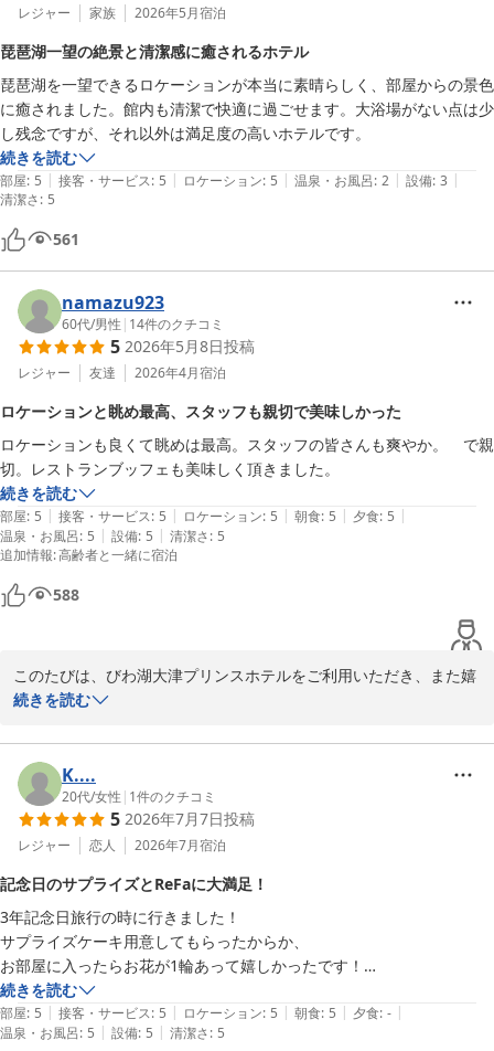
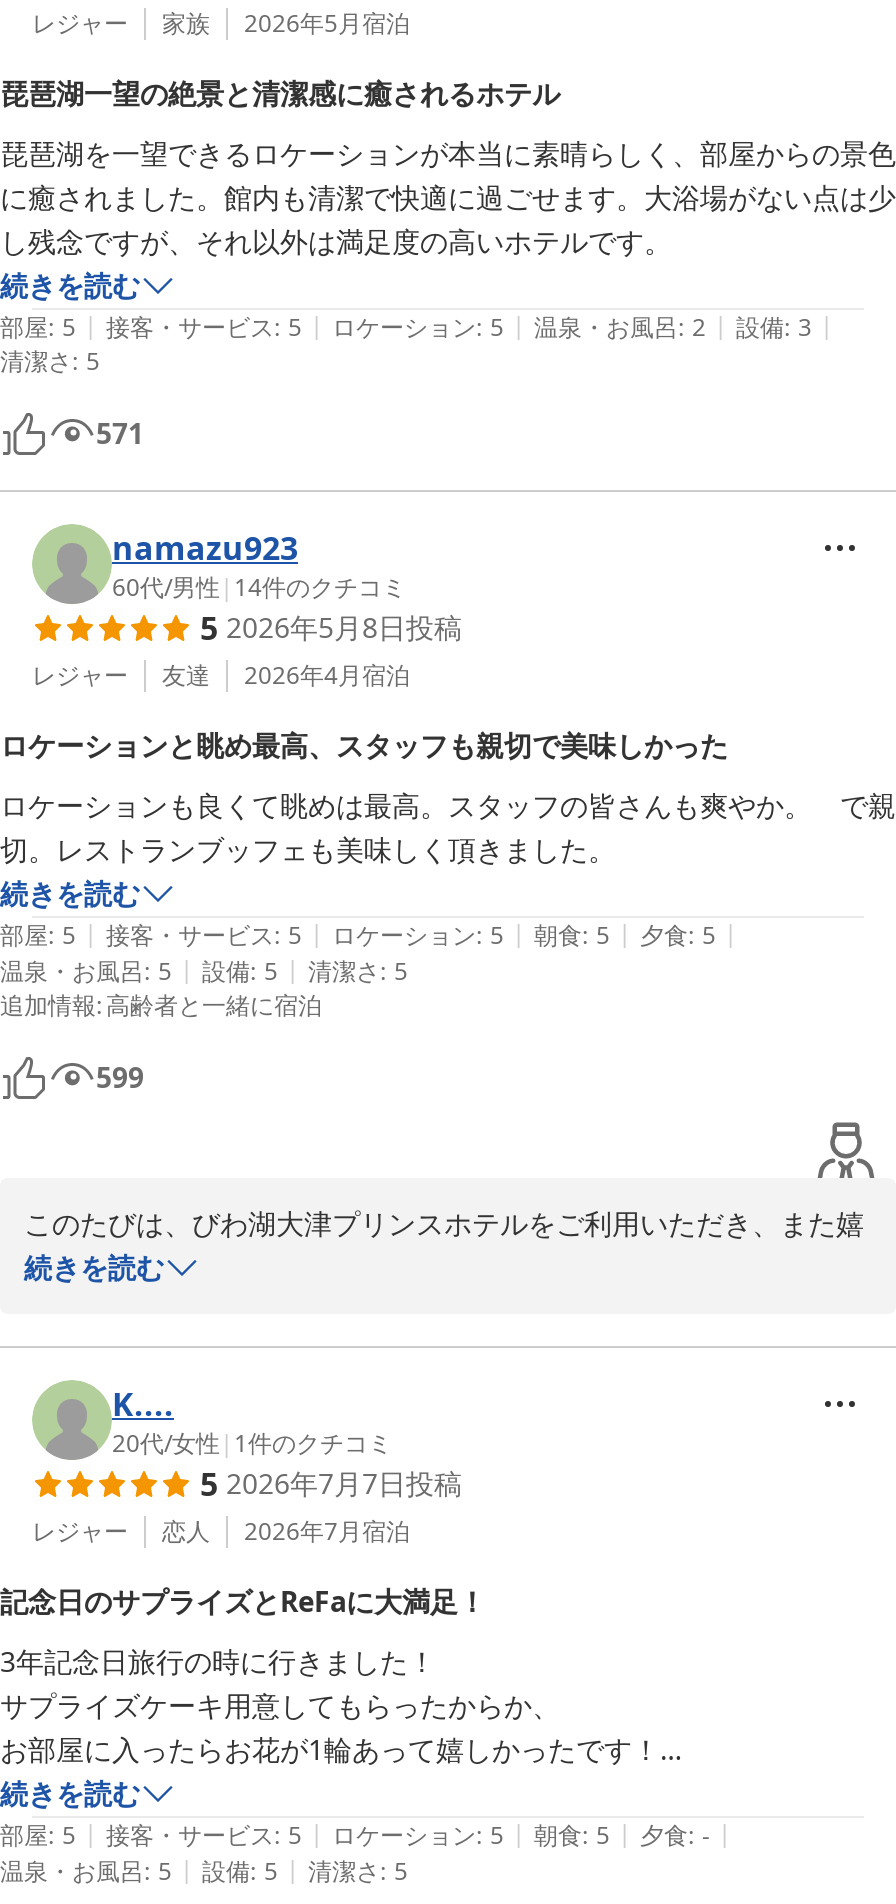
[53,229,79,250] 561 -> [96,414,144,452] 571
[53,584,79,605] 588 -> [96,1058,144,1096] 599

